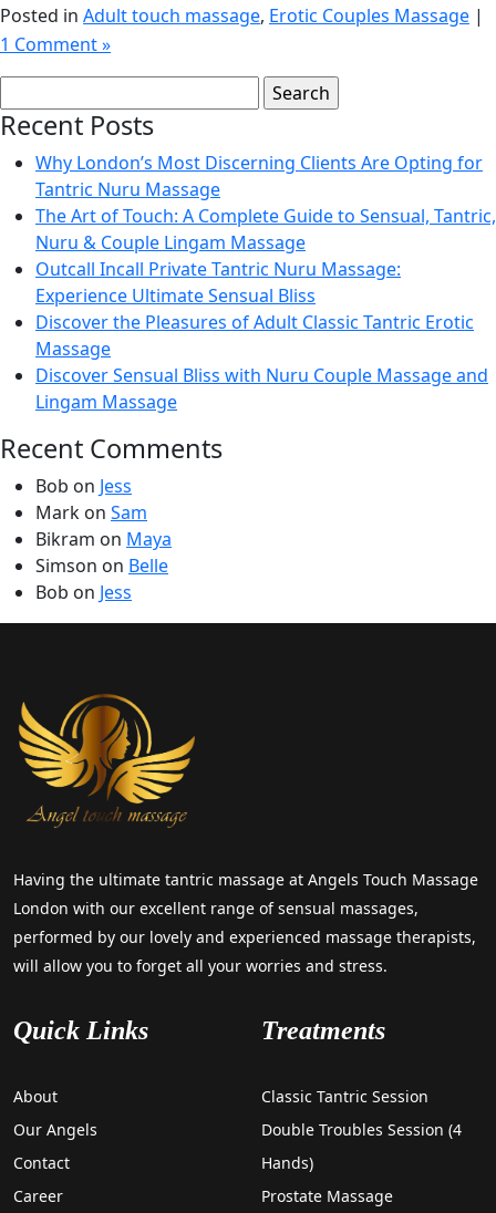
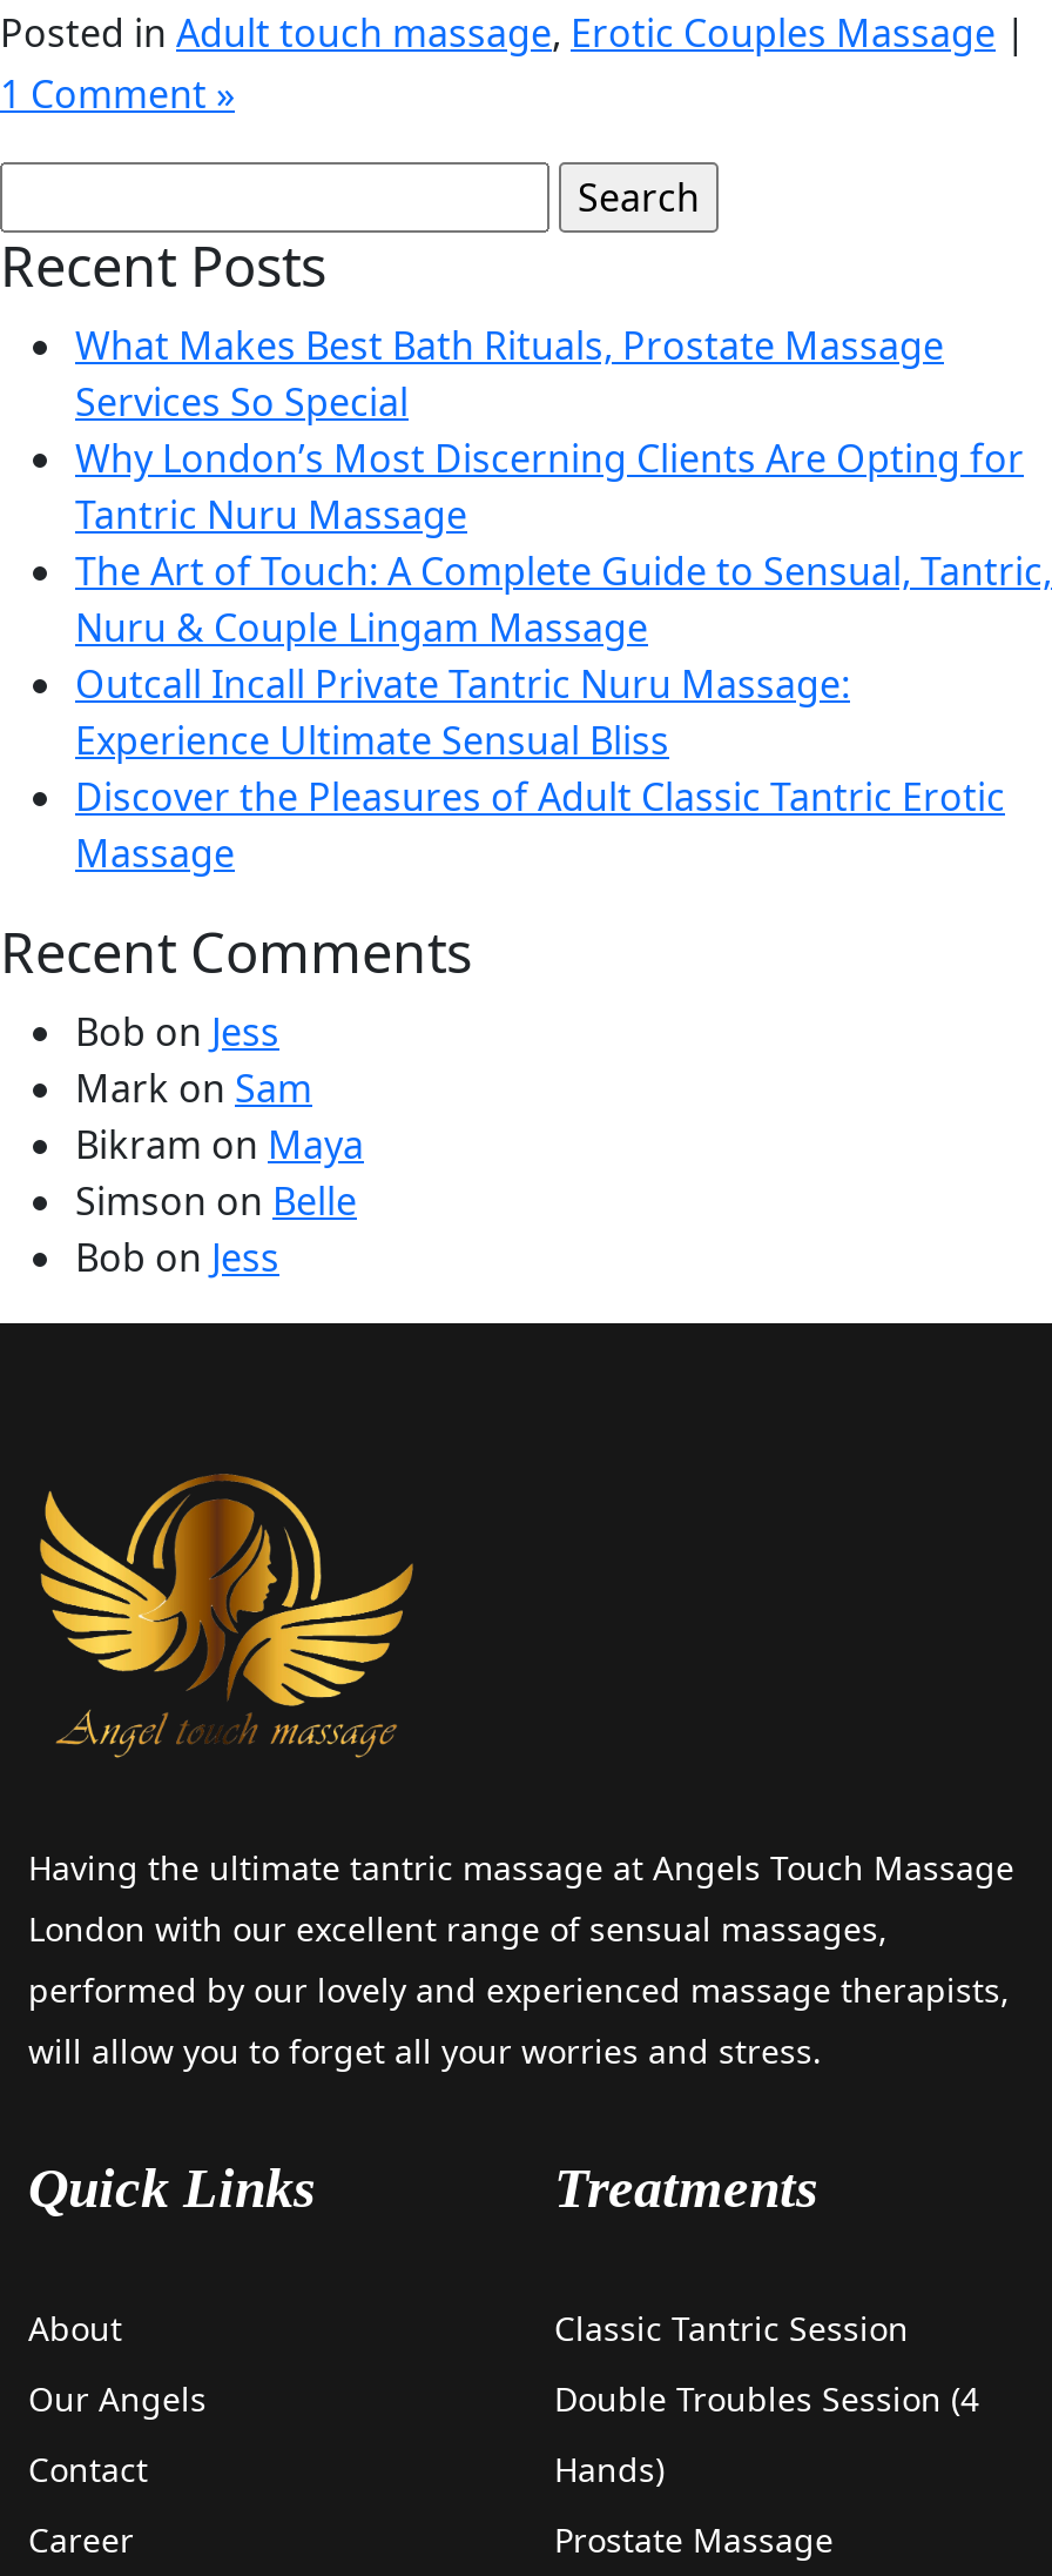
none -> [75,319,944,427] What Makes Best Bath Rituals, Prostate Massage | Services So Special
moved [35,150,496,360] -> [75,432,1052,878]: Why London’s Most Discerning Clients Are Opting for | Tantric Nuru Massage | The Art of Touch: A Complete Guide to Sensual, Tantric, | Nuru & Couple Lingam Massage | Outcall Incall Private Tantric Nuru Massage: | Experience Ultimate Sensual Bliss | Discover the Pleasures of Adult Classic Tantric Erotic | Massage
[35,363,488,413] Discover Sensual Bliss with Nuru Couple Massage and | Lingam Massage -> none

